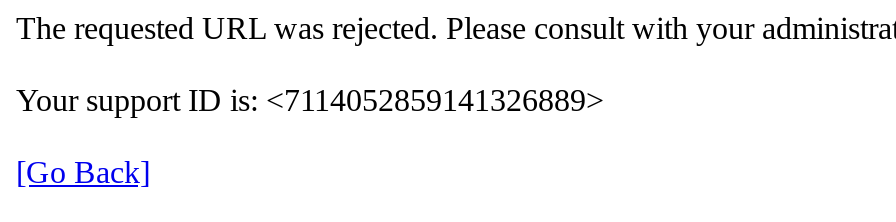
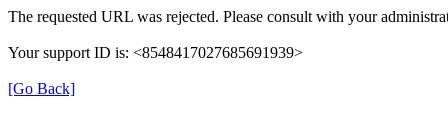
[16,83,604,117] Your support ID is: <7114052859141326889> -> [8,44,303,61] Your support ID is: <8548417027685691939>

